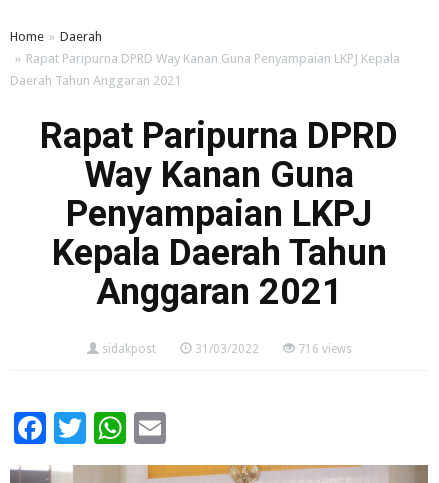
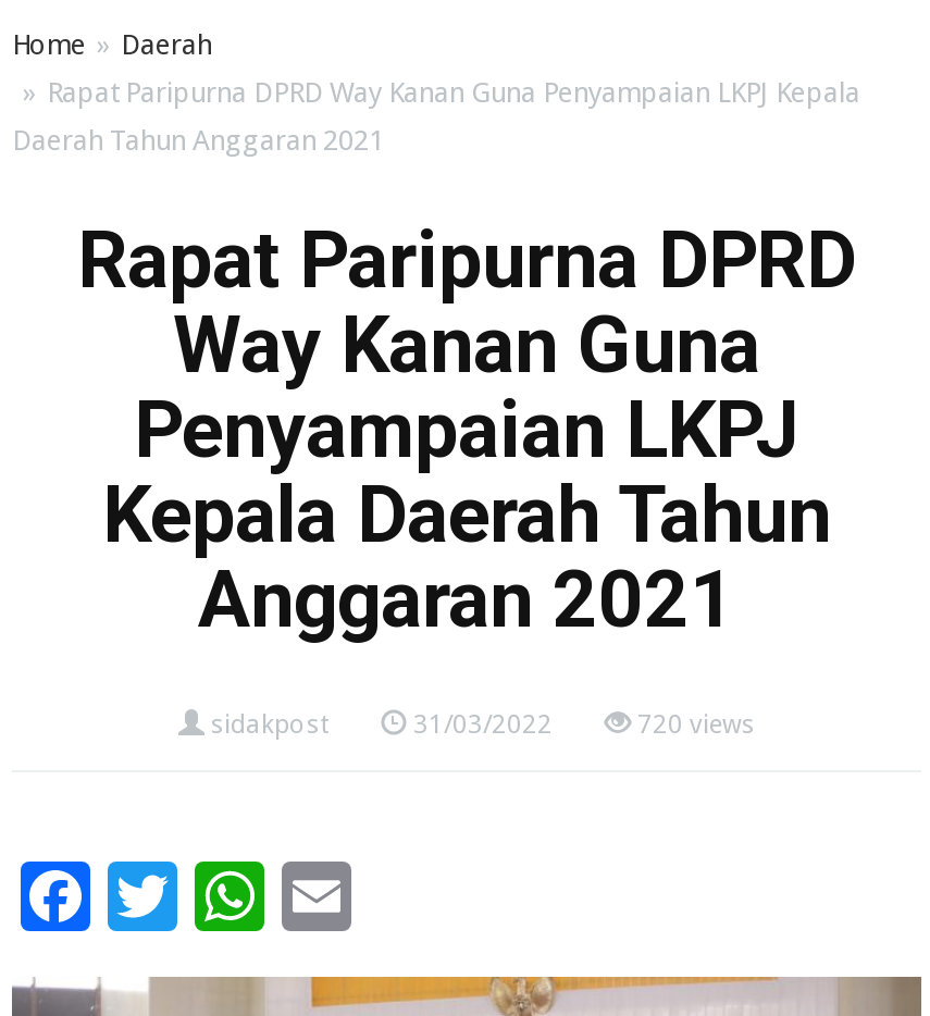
[294,342,351,356] 716 views -> [631,710,755,741] 720 views

